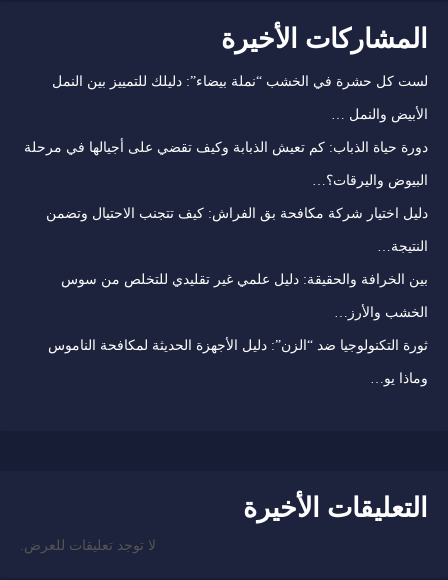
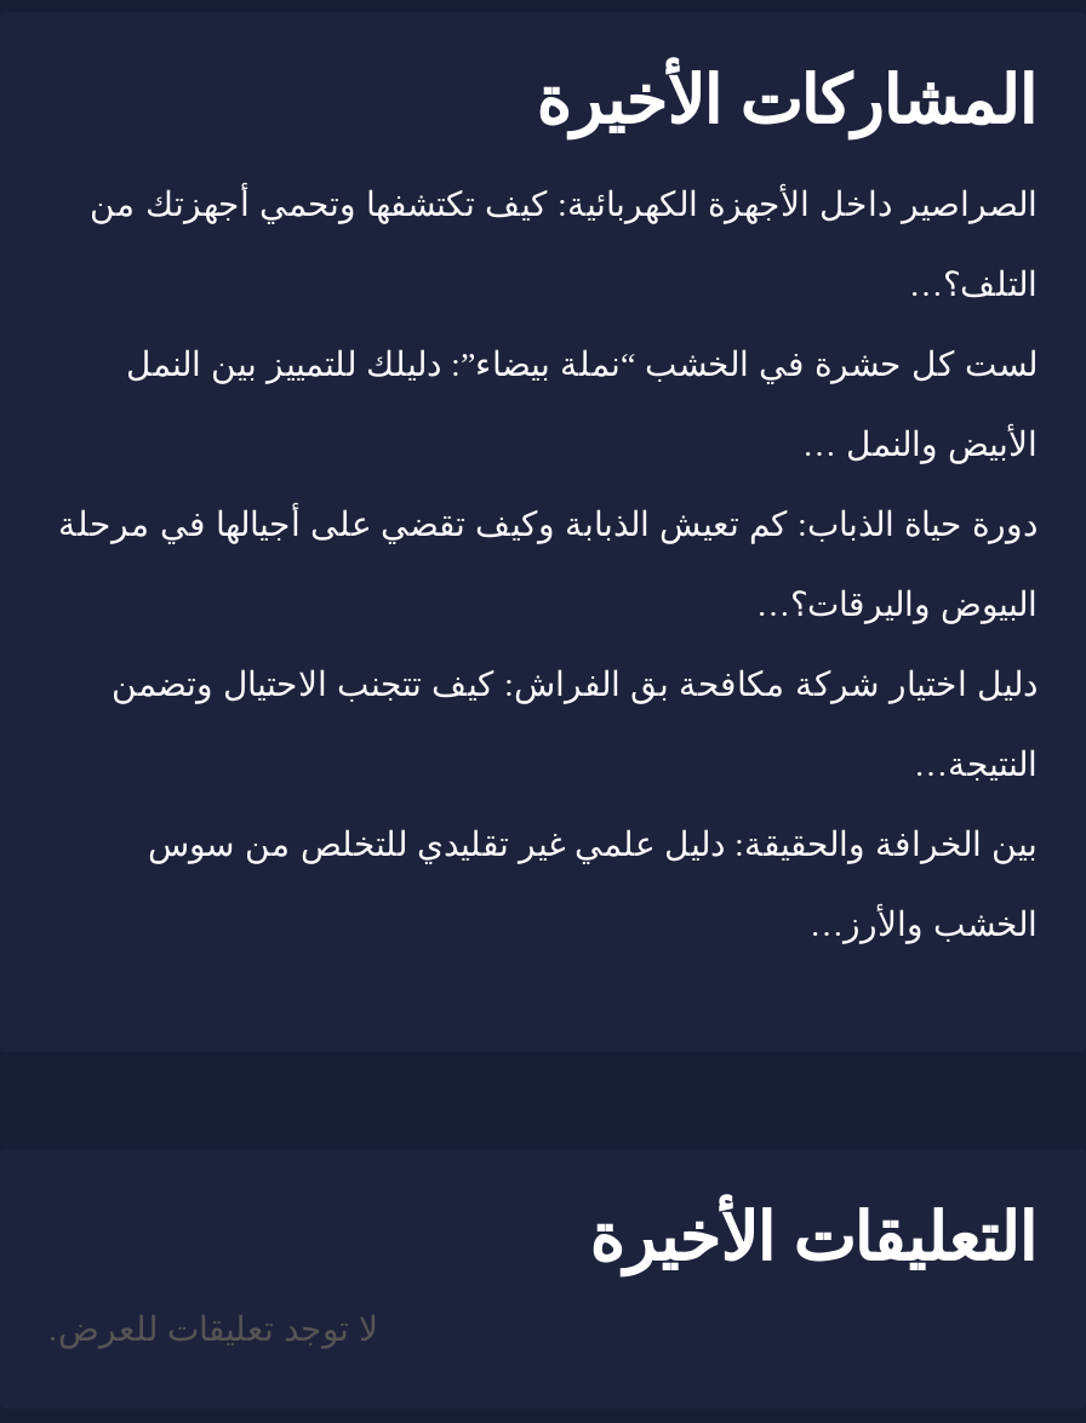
none -> [90,185,1038,302] الصراصير داخل الأجهزة الكهربائية: كيف تكتشفها وتحمي أجهزتك من | التلف؟…
moved [24,74,428,320] -> [58,345,1038,942]: لست كل حشرة في الخشب “نملة بيضاء”: دليلك للتمييز بين النمل | الأبيض والنمل … | دورة حياة الذباب: كم تعيش الذبابة وكيف تقضي على أجيالها في مرحلة | البيوض واليرقات؟… | دليل اختيار شركة مكافحة بق الفراش: كيف تتجنب الاحتيال وتضمن | بين الخرافة والحقيقة: دليل علمي غير تقليدي للتخلص من سوس | الخشب والأرز…
[48,338,428,386] ثورة التكنولوجيا ضد “الزن”: دليل الأجهزة الحديثة لمكافحة الناموس | وماذا يو… -> none

